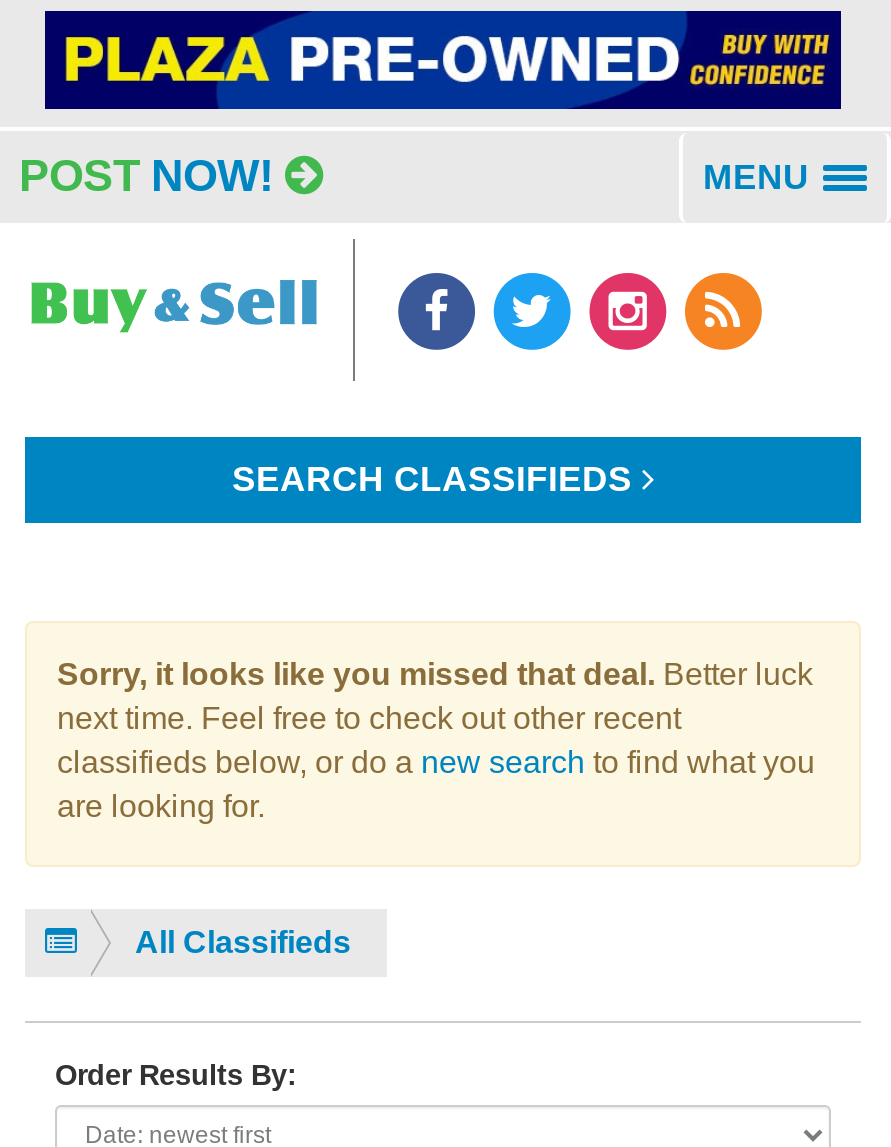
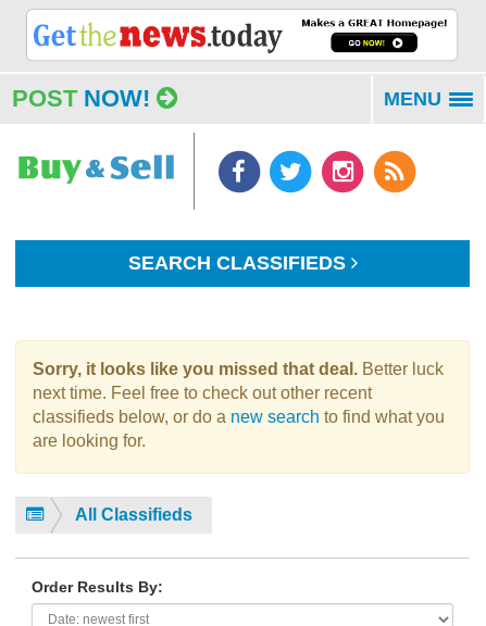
[43,9,843,111] [image] -> [26,9,459,62] [image]

